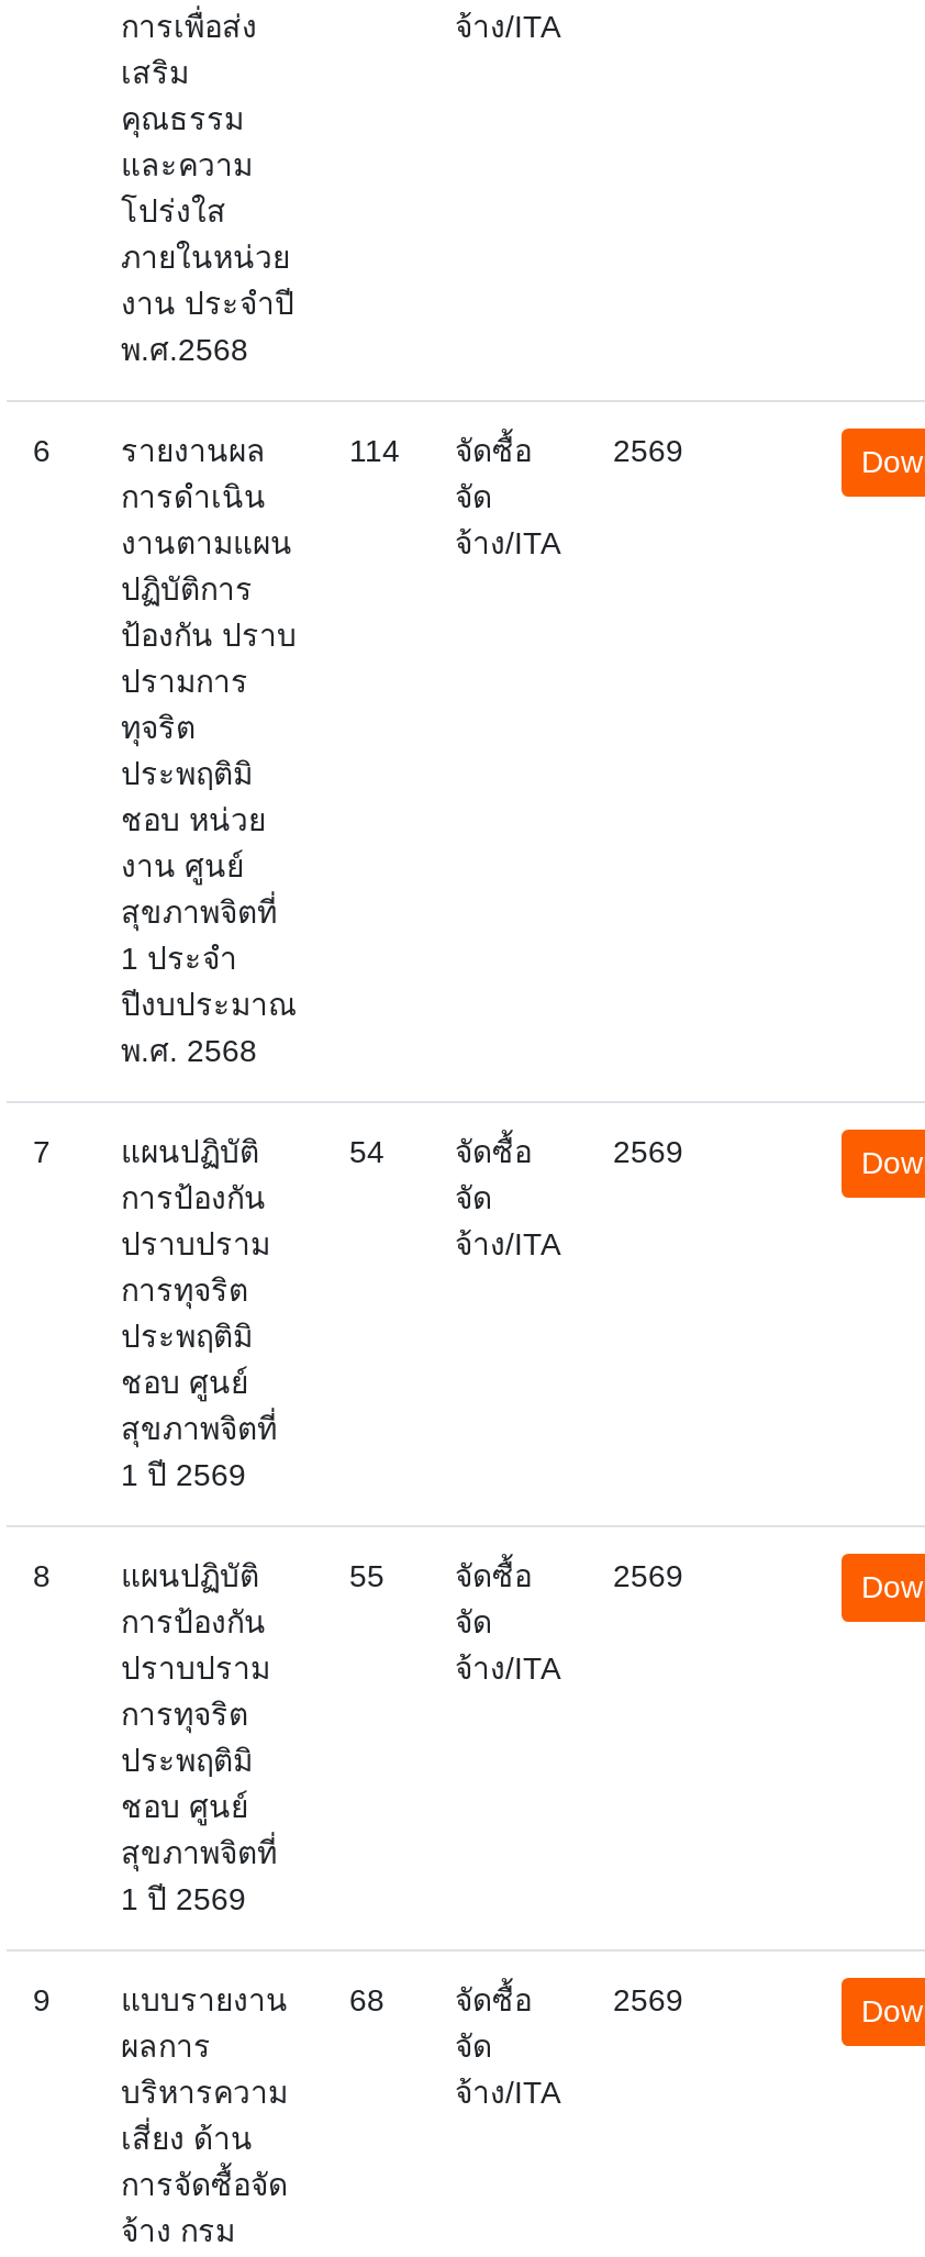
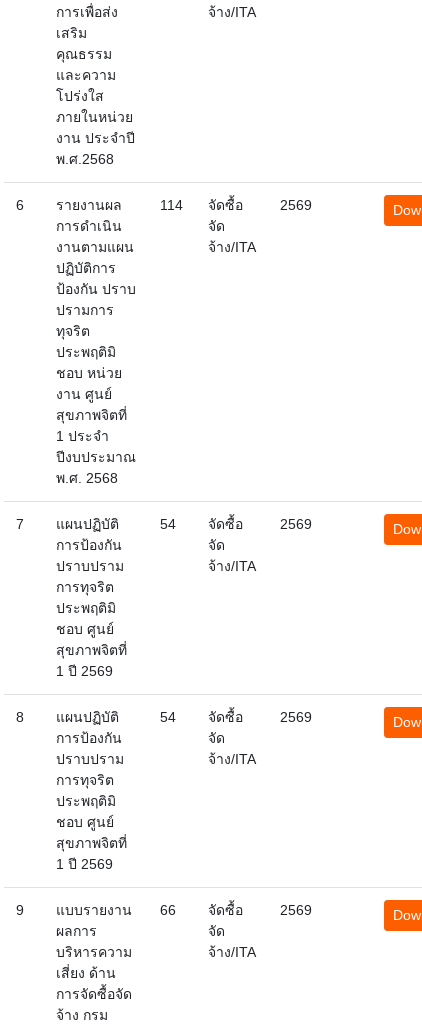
[349,1558,532,1593] 55 จัดซื้อ -> [160,709,243,725] 54 จัดซื้อ
[33,1982,532,2017] 9 แบบรายงาน 68 จัดซื้อ -> [16,902,243,918] 9 แบบรายงาน 66 จัดซื้อ

